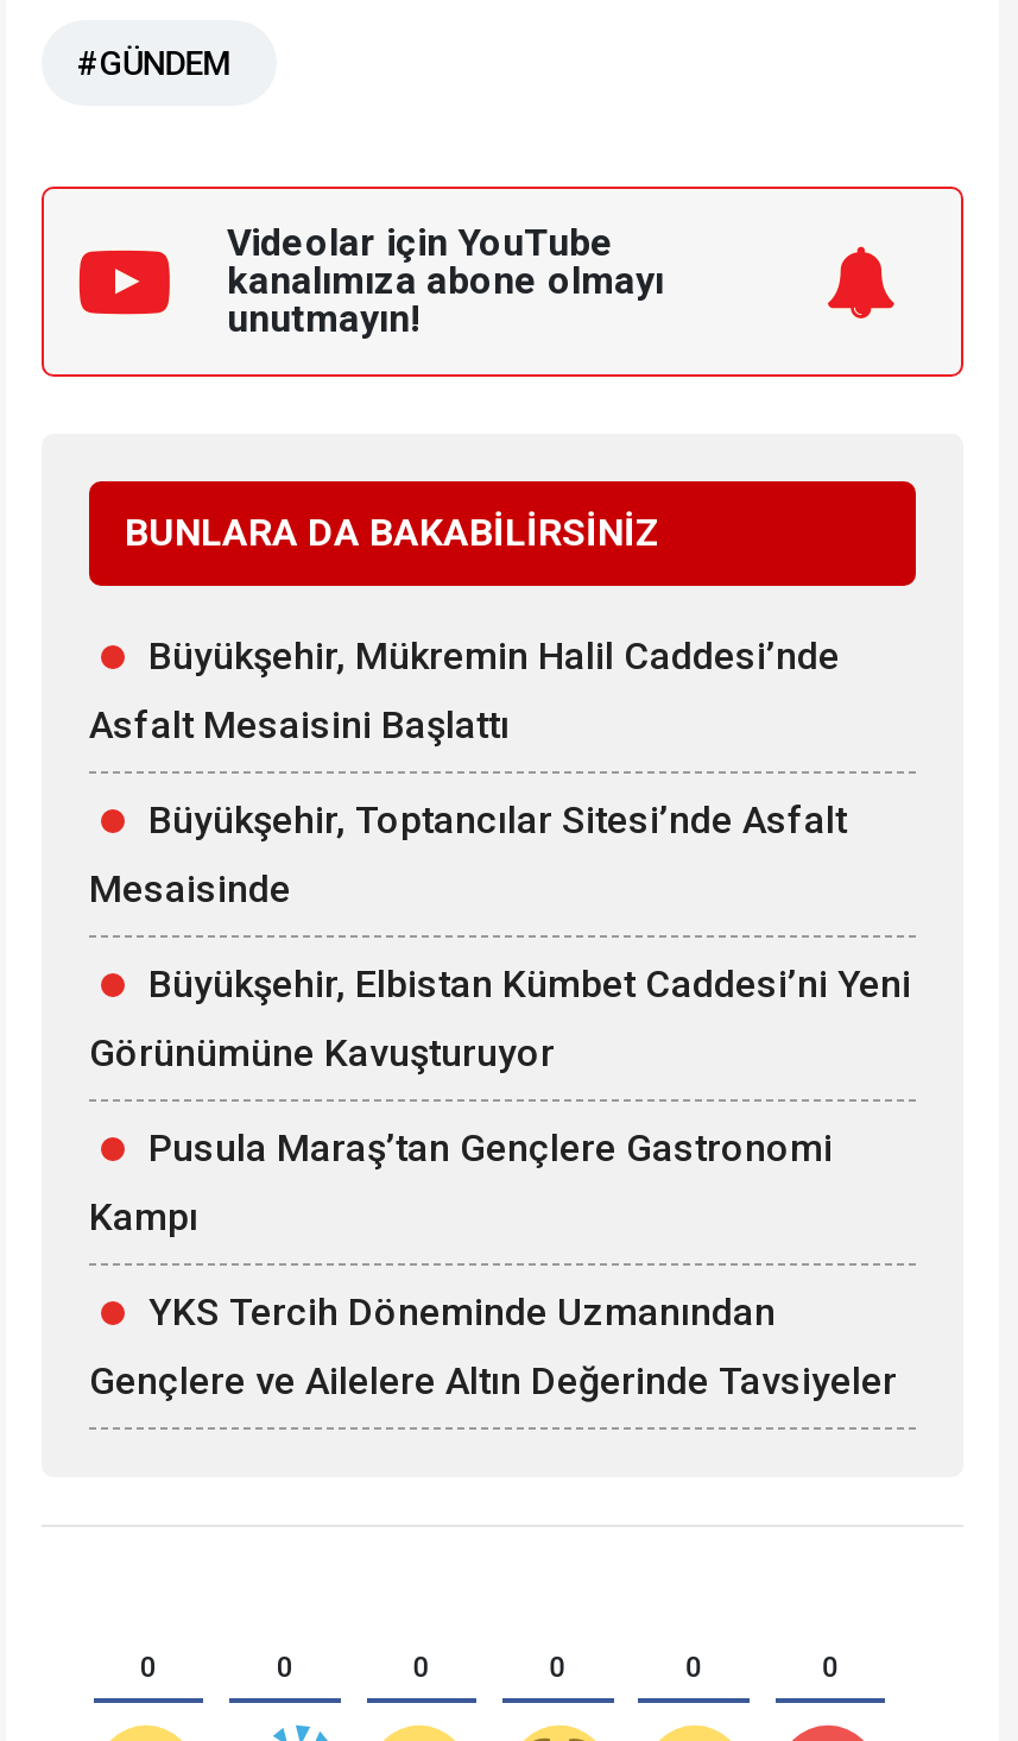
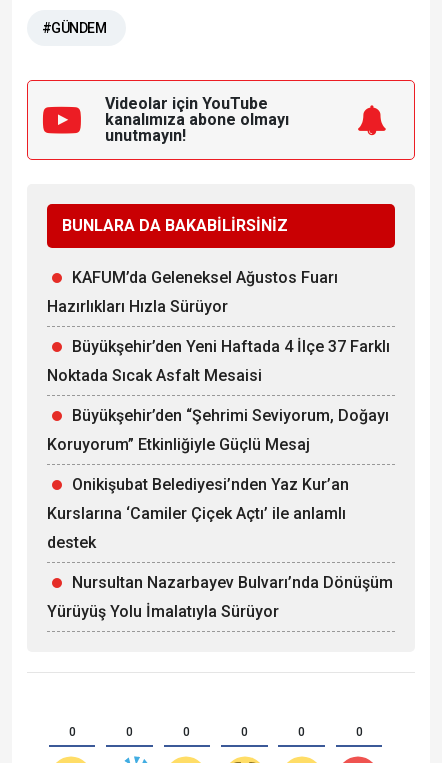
[89,633,911,1403] Büyükşehir, Mükremin Halil Caddesi’nde | Asfalt Mesaisini Başlattı | Büyükşehir, Toptancılar Sitesi’nde Asfalt | Mesaisinde | Büyükşehir, Elbistan Kümbet Caddesi’ni Yeni | Görünümüne Kavuşturuyor | Pusula Maraş’tan Gençlere Gastronomi | Kampı | YKS Tercih Döneminde Uzmanından | Gençlere ve Ailelere Altın Değerinde Tavsiyeler -> [47,268,393,621] KAFUM’da Geleneksel Ağustos Fuarı | Hazırlıkları Hızla Sürüyor | Büyükşehir’den Yeni Haftada 4 İlçe 37 Farklı | Noktada Sıcak Asfalt Mesaisi | Büyükşehir’den “Şehrimi Seviyorum, Doğayı | Koruyorum” Etkinliğiyle Güçlü Mesaj | Onikişubat Belediyesi’nden Yaz Kur’an | Kurslarına ‘Camiler Çiçek Açtı’ ile anlamlı | destek | Nursultan Nazarbayev Bulvarı’nda Dönüşüm | Yürüyüş Yolu İmalatıyla Sürüyor

